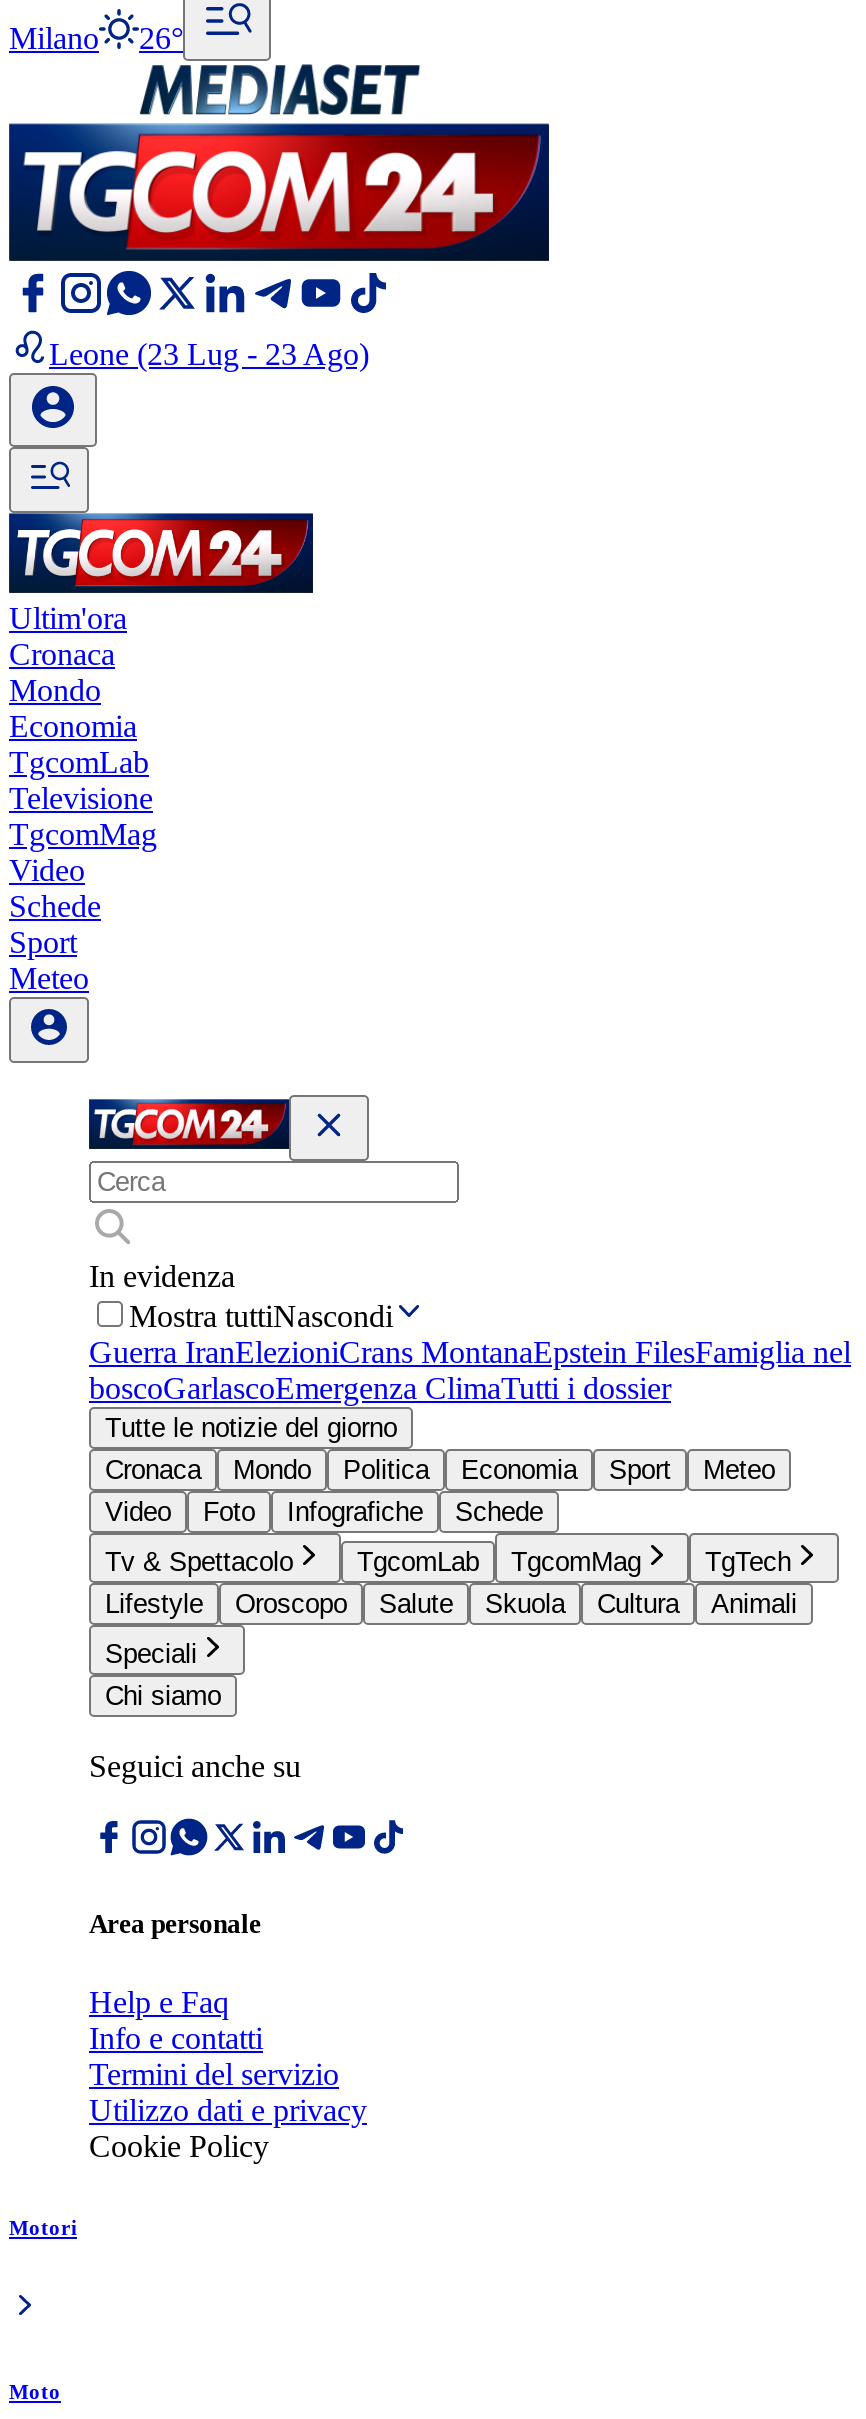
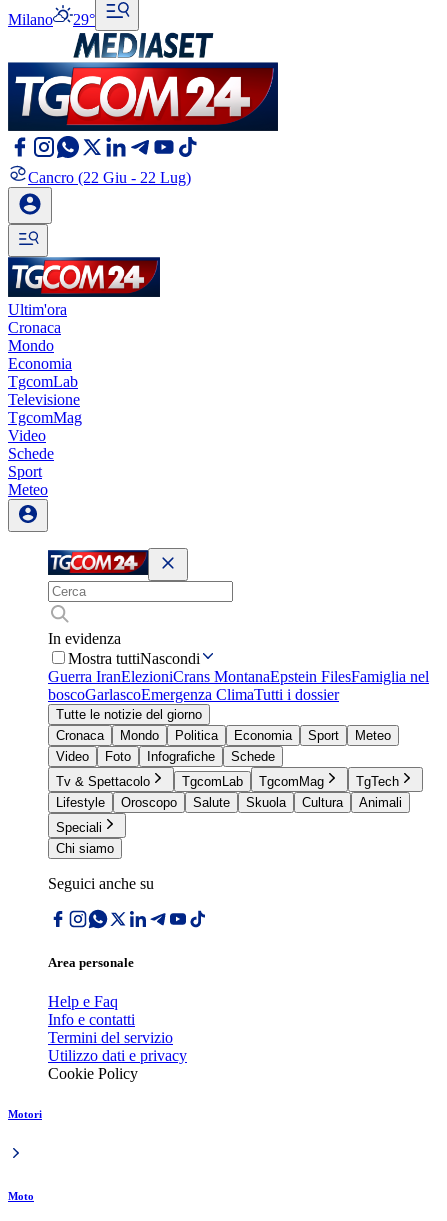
[9,21,183,55] Milano 26° -> [8,11,95,28] Milano 29°
[49,337,369,371] Leone (23 Lug - 23 Ago) -> [28,169,191,186] Cancro (22 Giu - 22 Lug)

